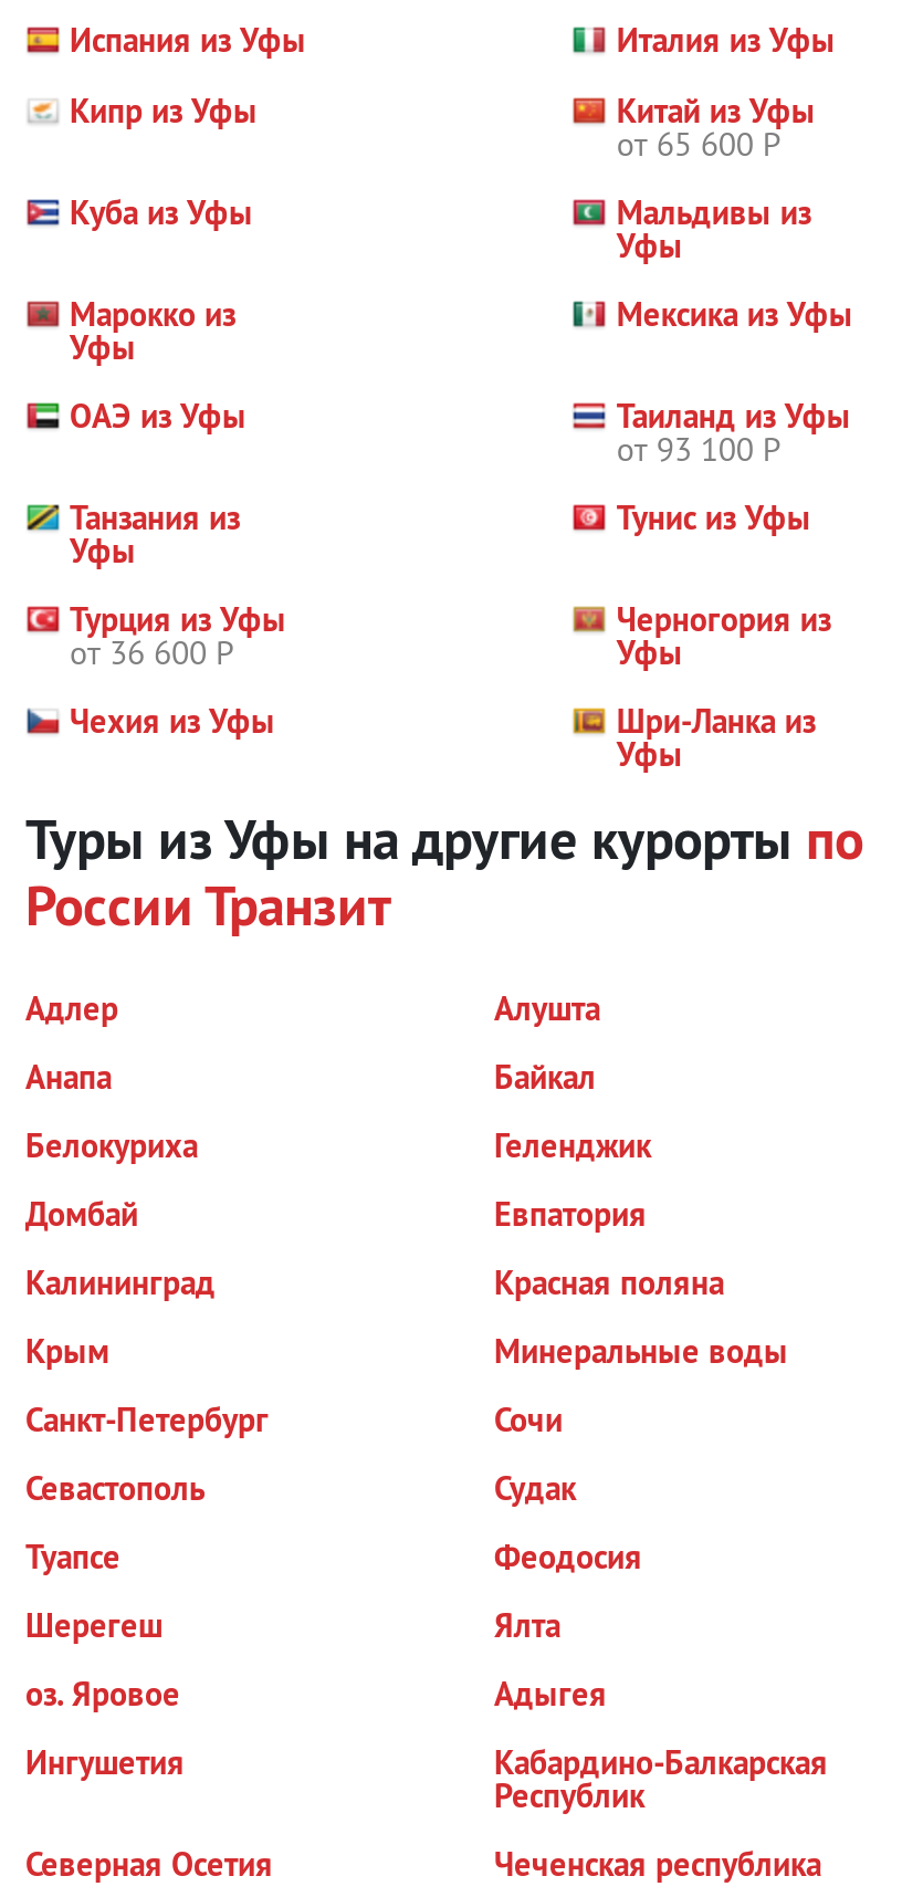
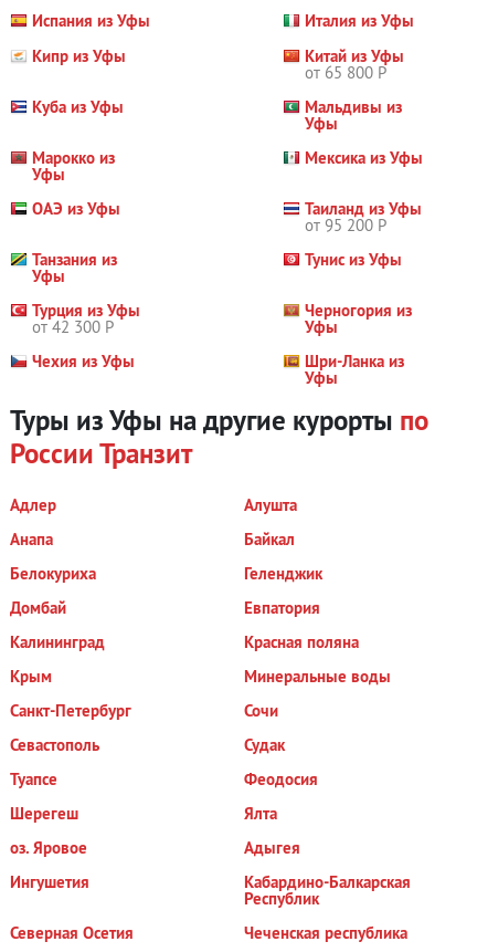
[616,123,780,165] от 65 600 Р -> [305,62,387,83] от 65 800 Р
[616,428,780,470] от 93 100 Р -> [305,215,387,236] от 95 200 Р
[70,631,233,673] от 36 600 Р -> [32,316,114,337] от 42 300 Р

